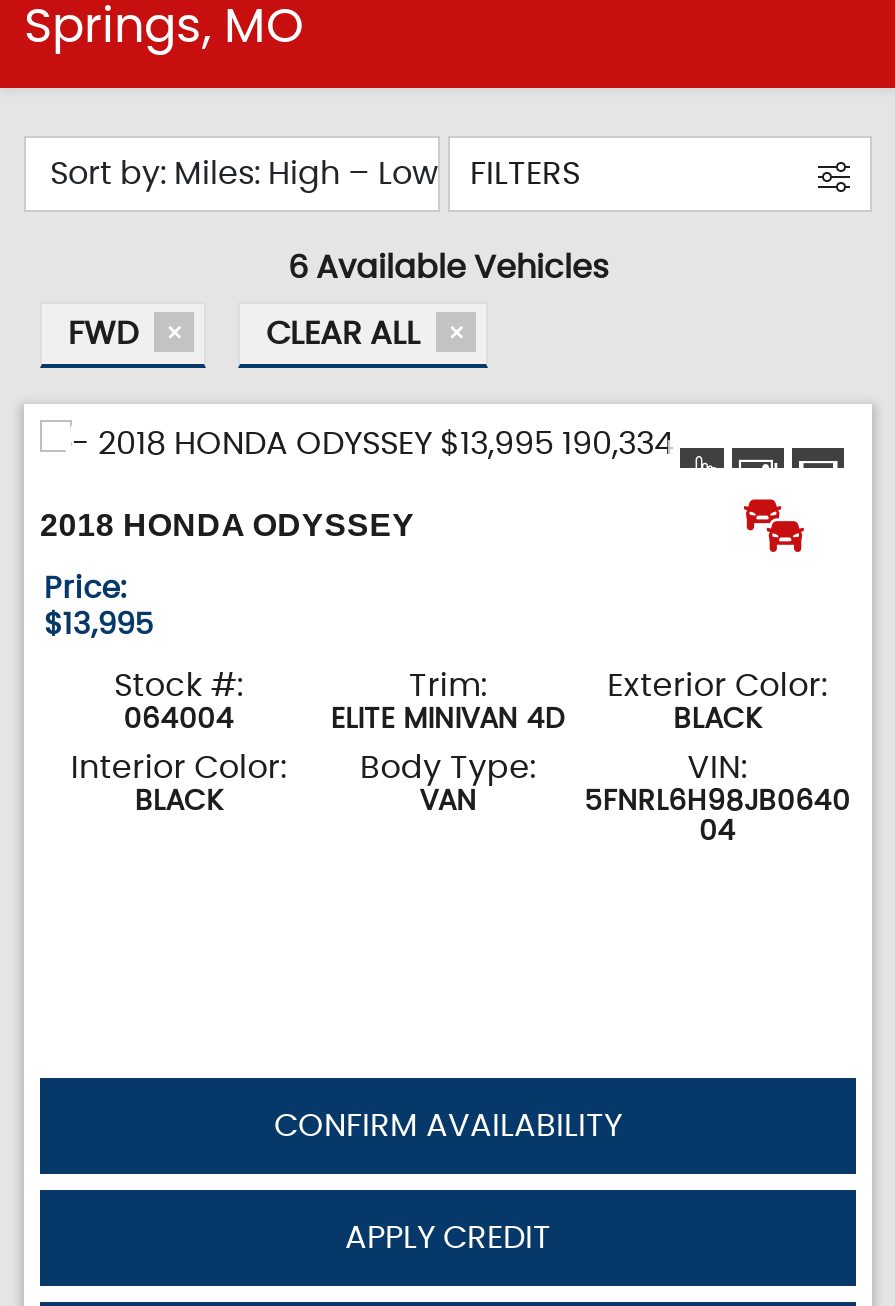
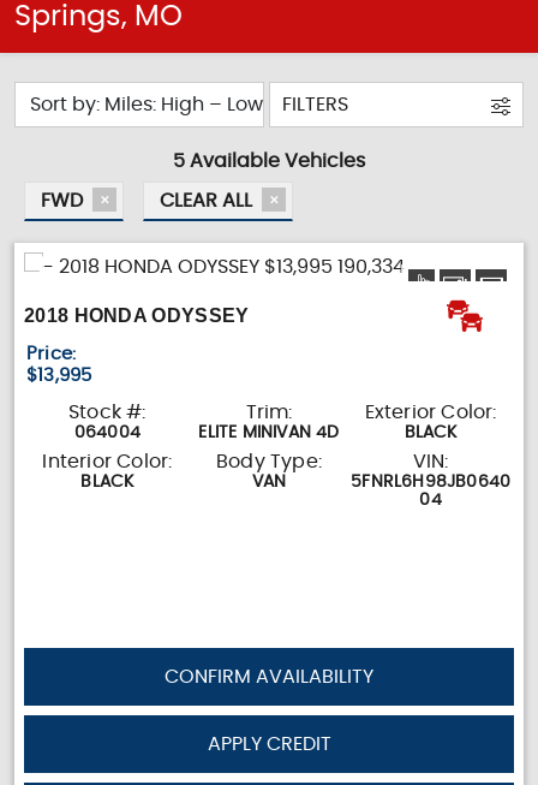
[288,252,608,284] 6 Available Vehicles -> [173,151,365,171] 5 Available Vehicles

